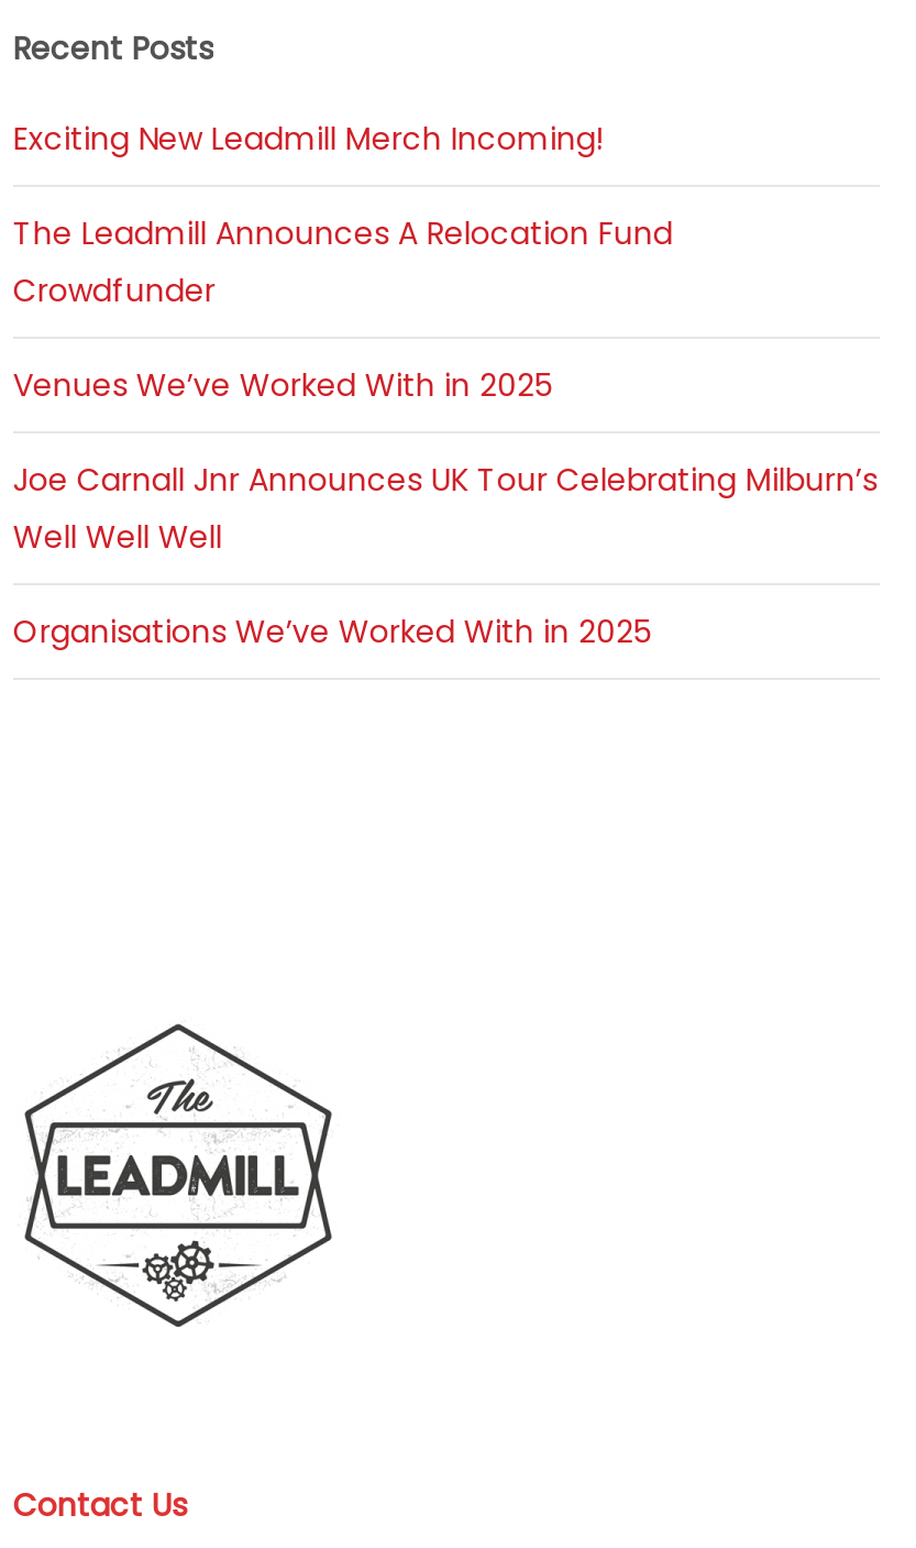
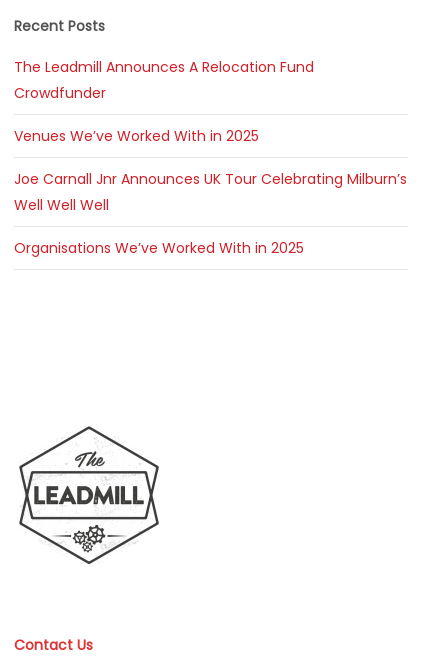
[13,117,605,161] Exciting New Leadmill Merch Incoming! -> none

